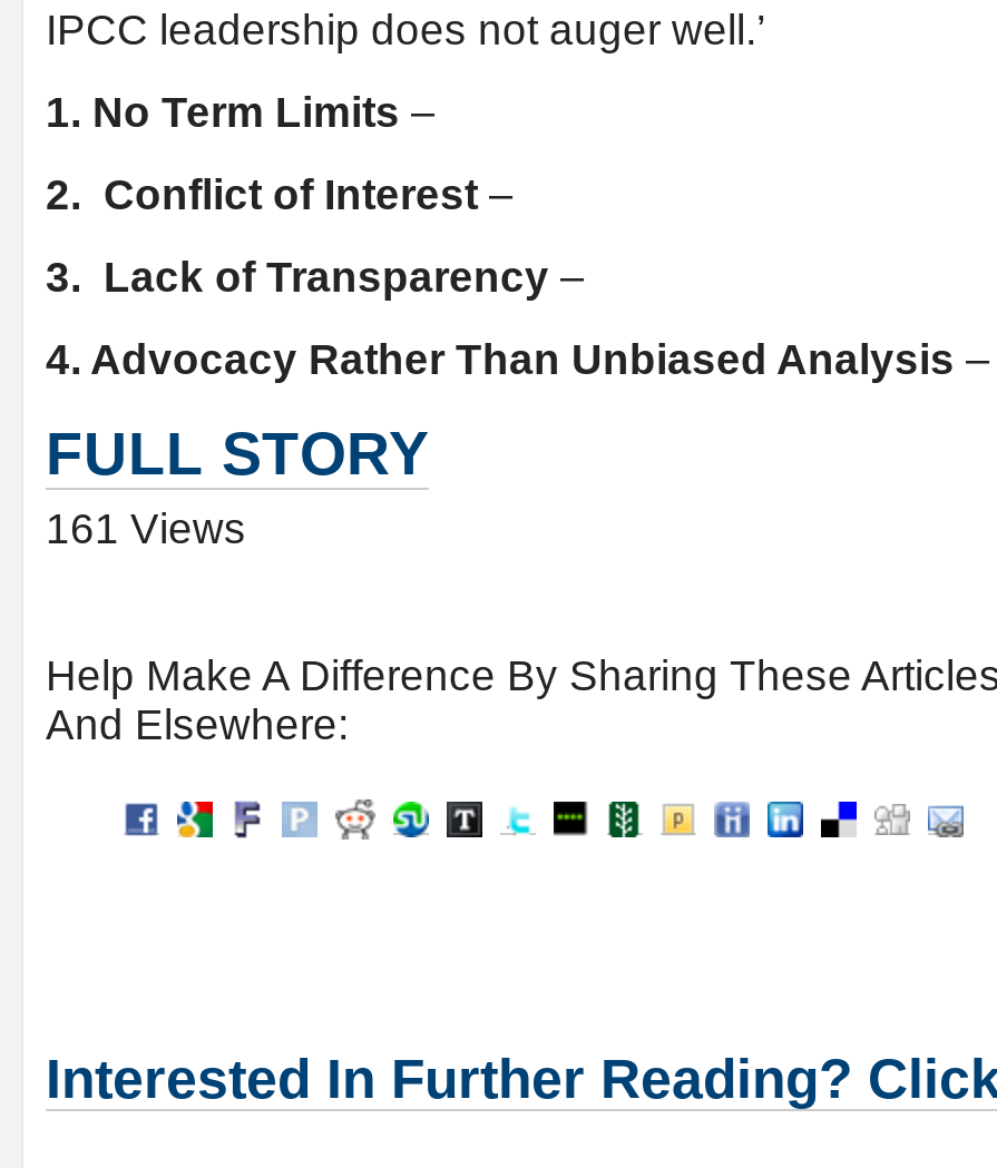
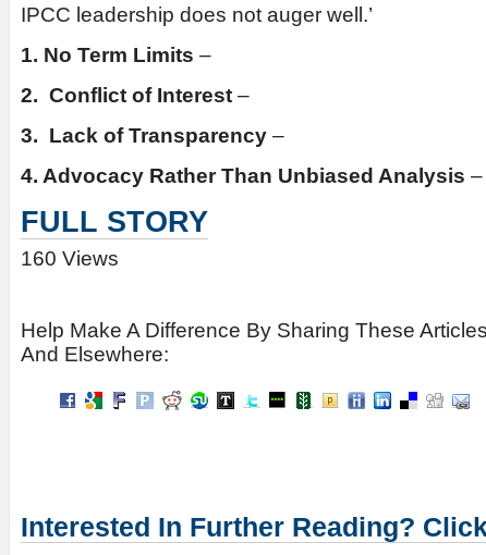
[46,506,246,552] 161 Views -> [21,247,119,270] 160 Views

